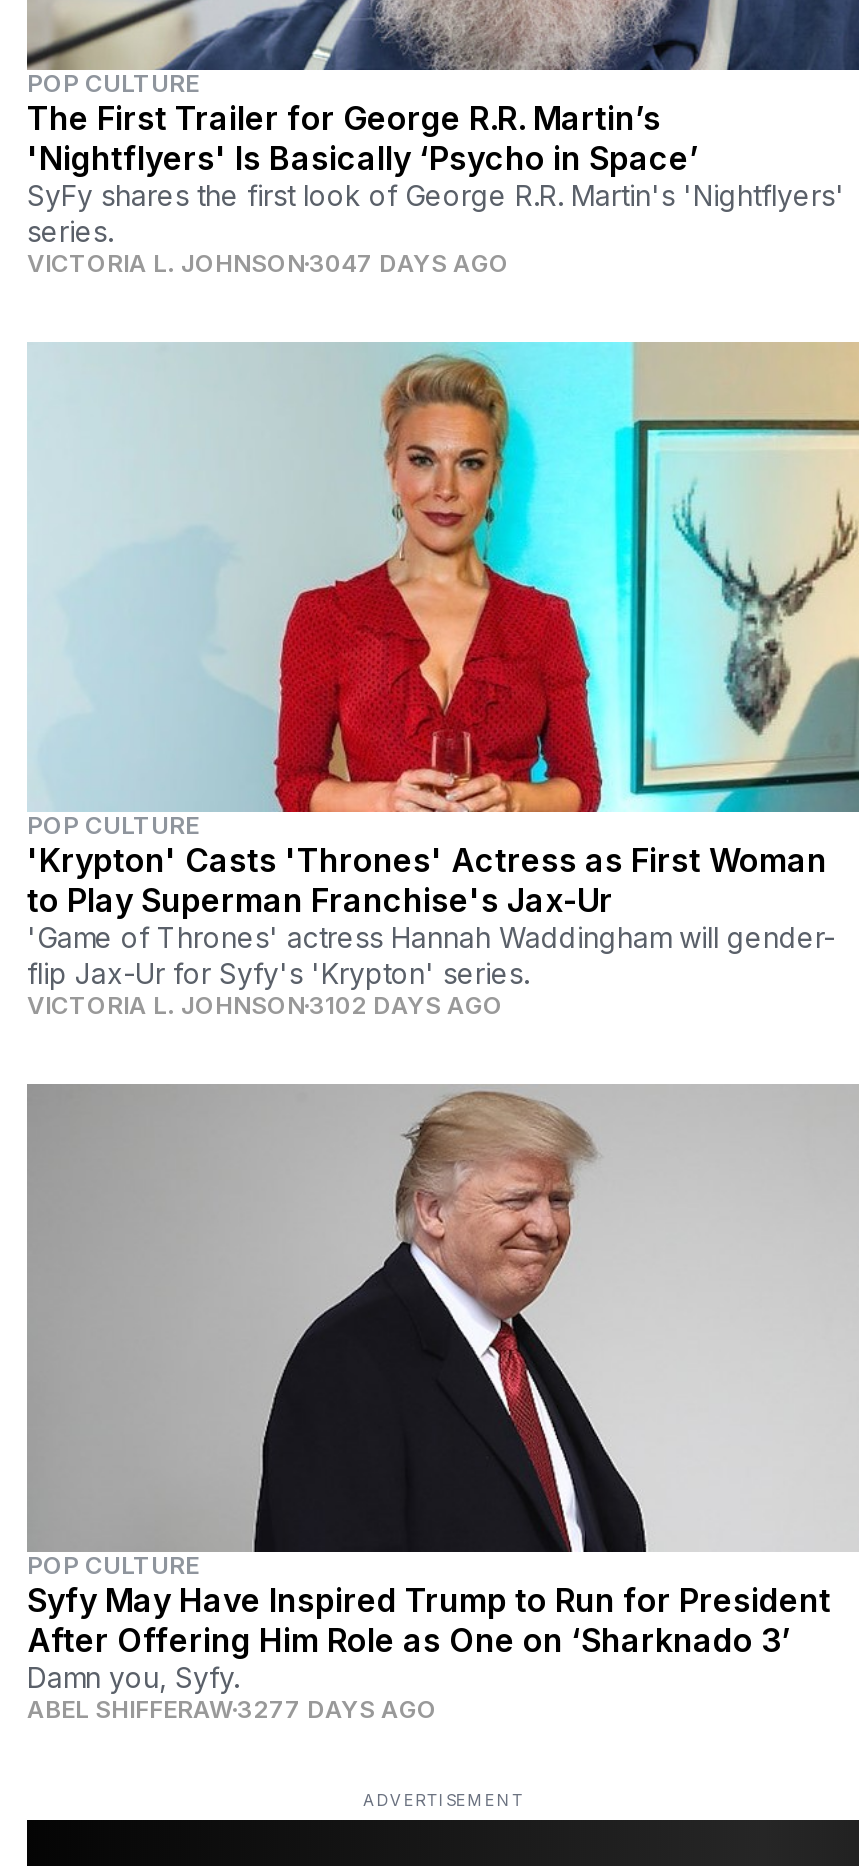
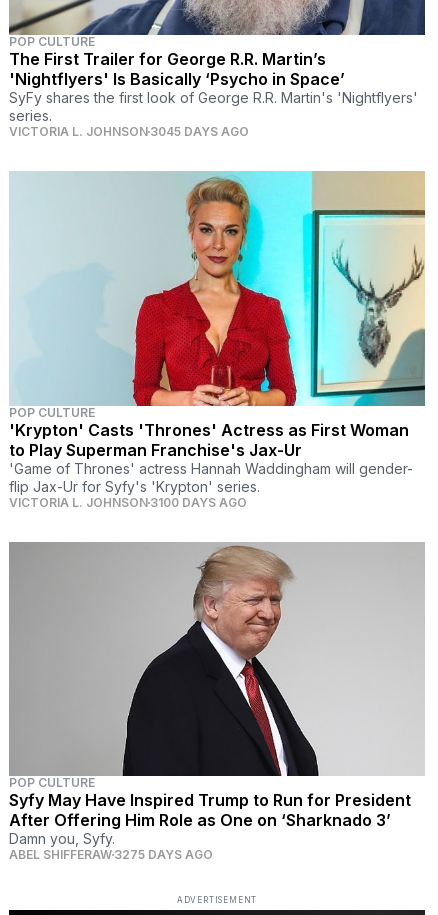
[27,248,509,278] VICTORIA L. JOHNSON 3047 DAYS AGO -> [9,124,249,139] VICTORIA L. JOHNSON 3045 DAYS AGO
[27,989,503,1019] VICTORIA L. JOHNSON 3102 DAYS AGO -> [9,494,247,509] VICTORIA L. JOHNSON 3100 DAYS AGO
[27,1694,437,1724] ABEL SHIFFERAW 3277 DAYS AGO -> [9,847,213,862] ABEL SHIFFERAW 3275 DAYS AGO

